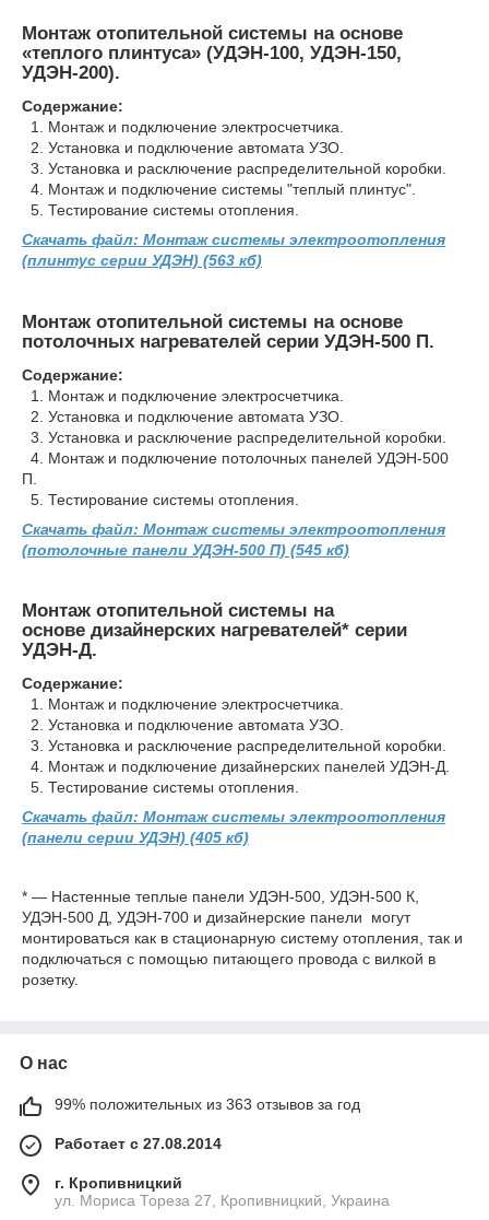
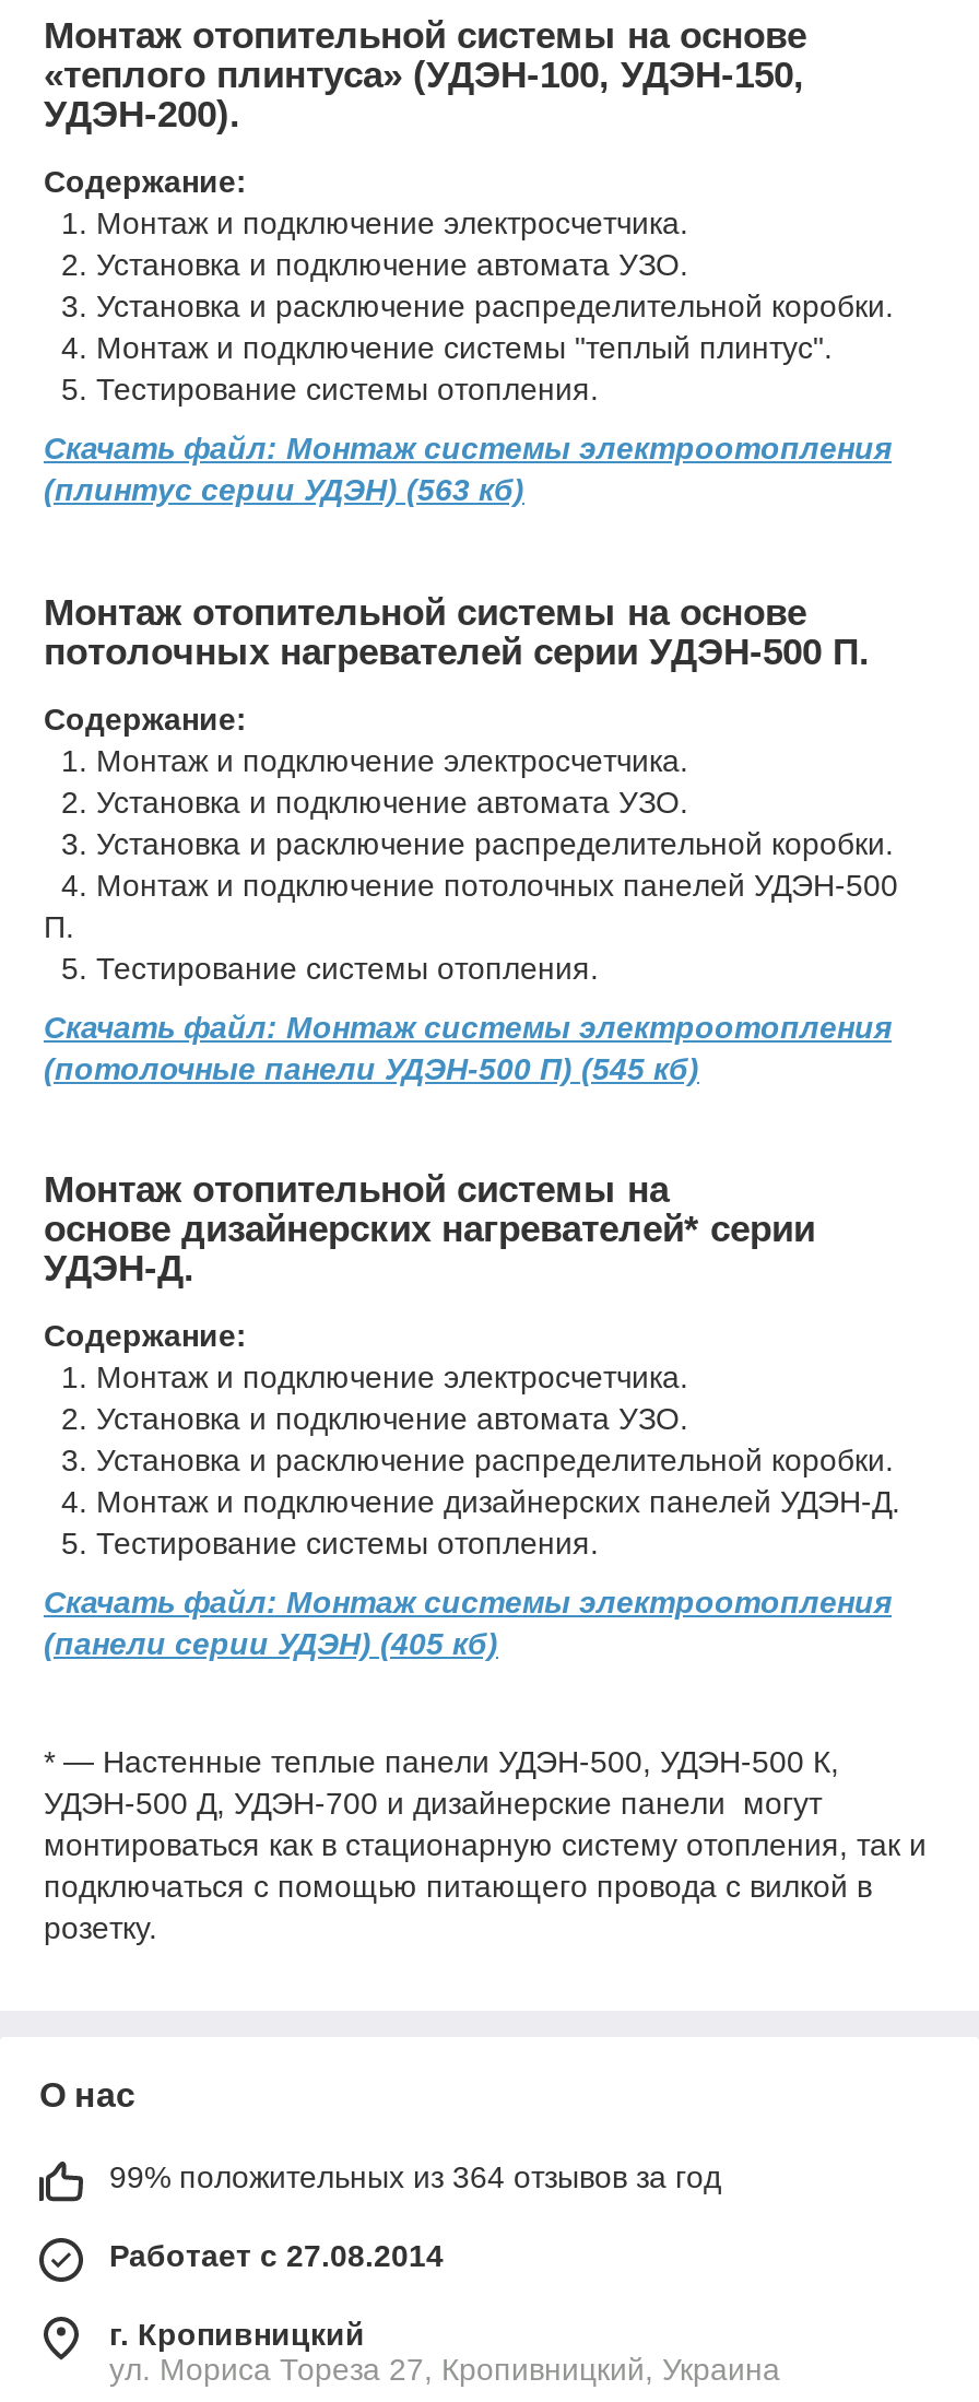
[55,1095,360,1113] 99% положительных из 363 отзывов за год -> [109,2159,721,2194] 99% положительных из 364 отзывов за год

